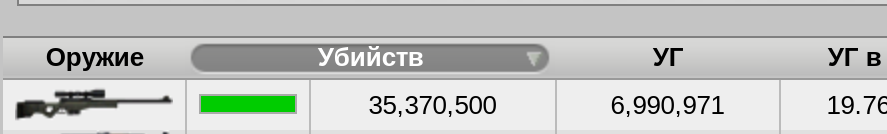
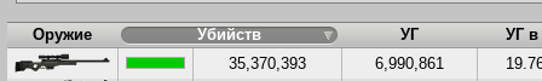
[369,90,497,120] 35,370,500 -> [228,55,306,73] 35,370,393
[611,90,725,120] 6,990,971 -> [375,55,444,73] 6,990,861

